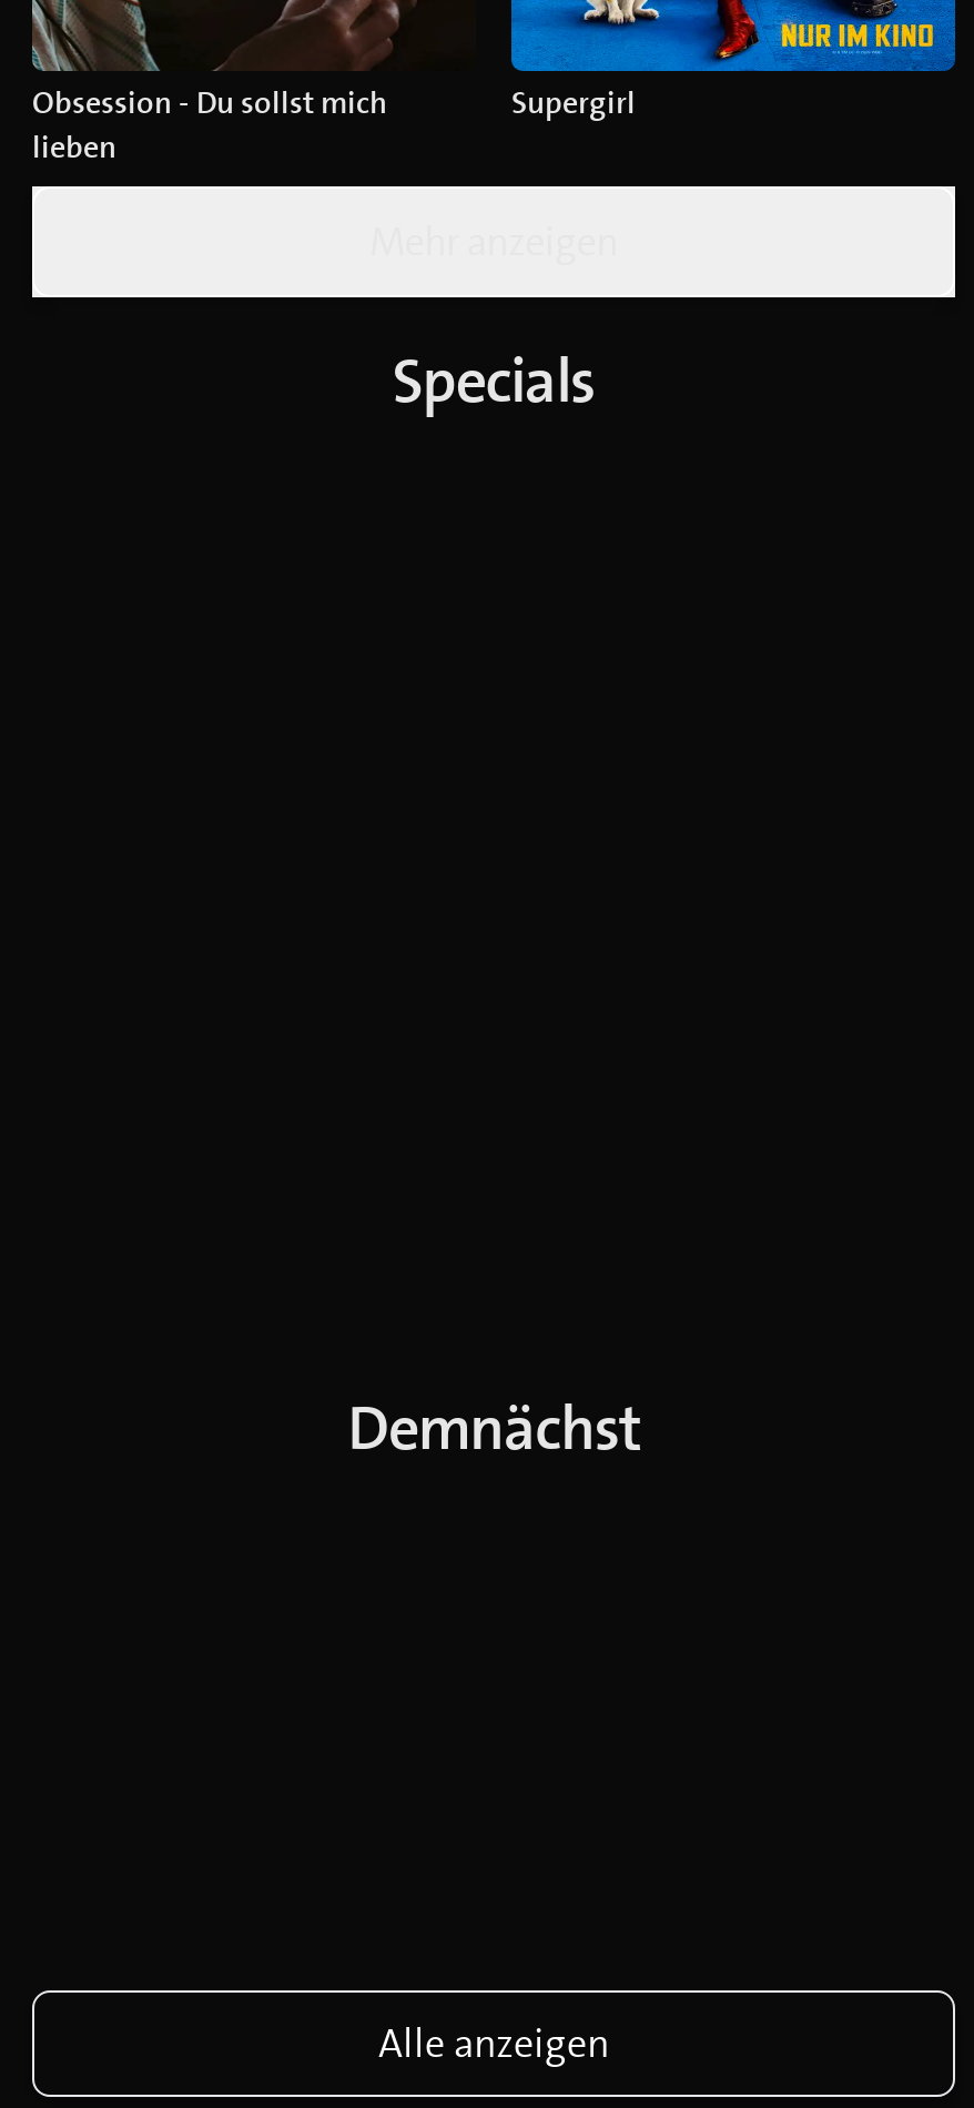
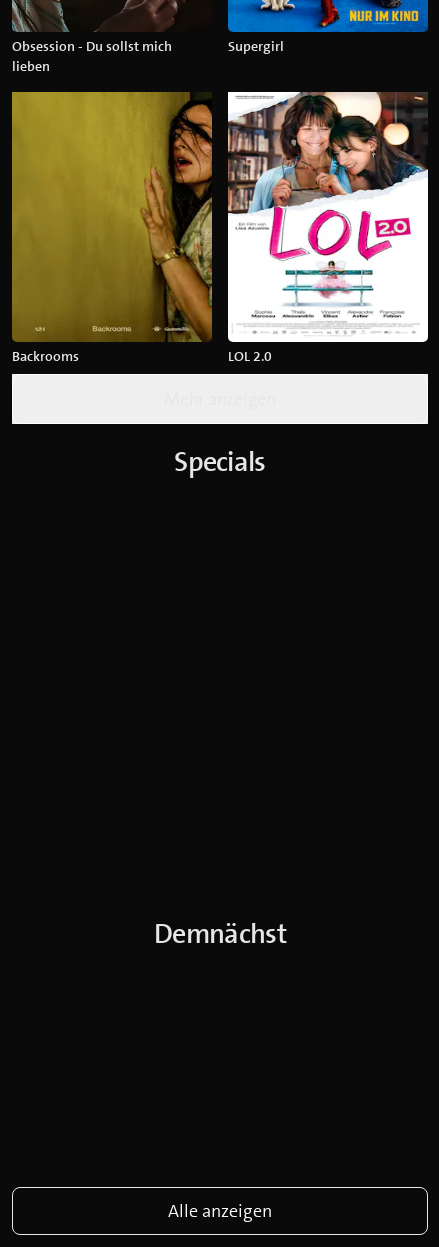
none -> [11,84,272,365] [image] | Backrooms | LOL 2.0
none -> [227,84,429,343] [image]

